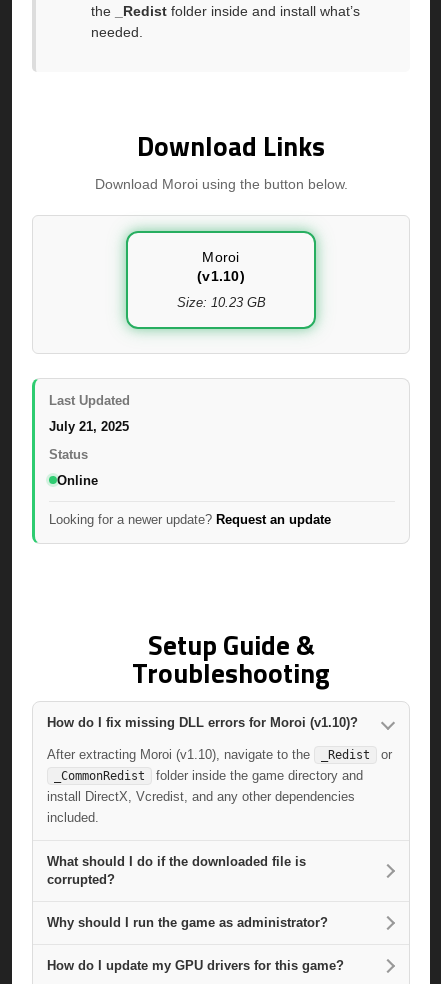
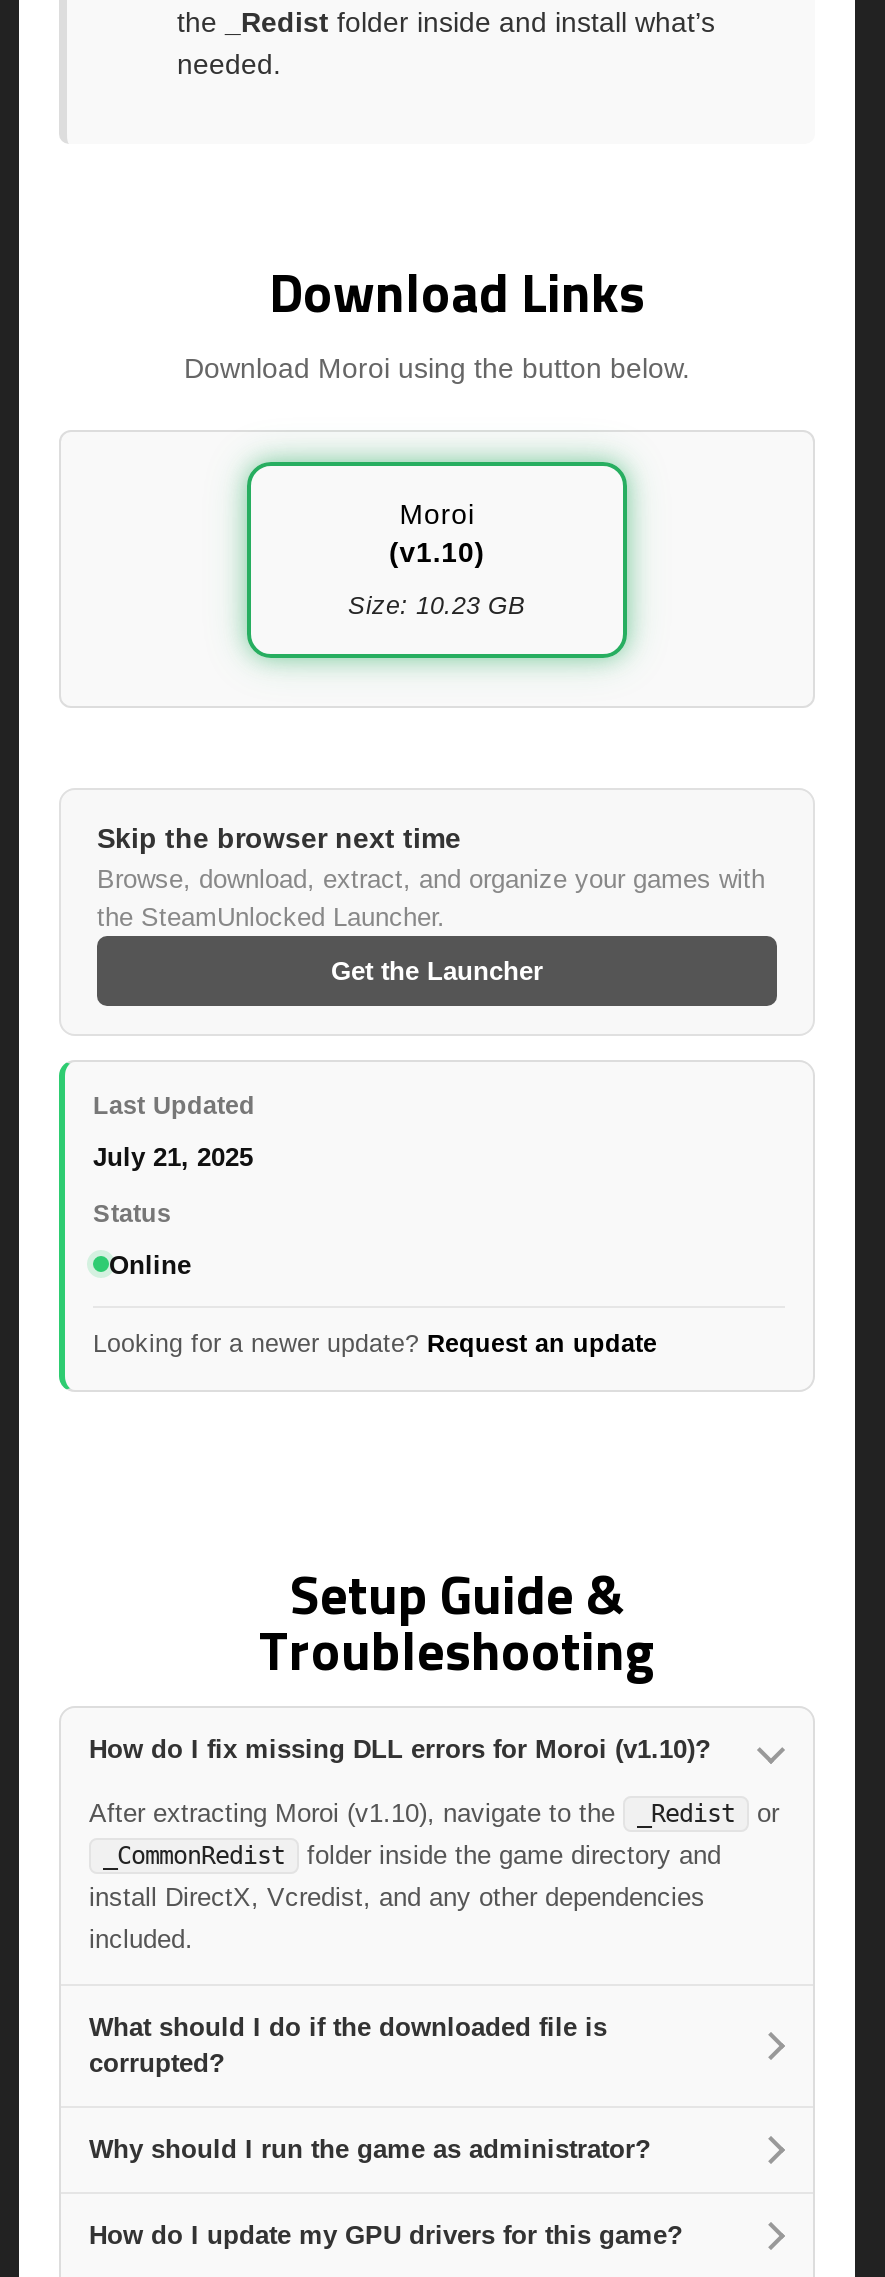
none -> [97,821,765,985] Skip the browser next time | Browse, download, extract, and organize your games with | the SteamUnlocked Launcher. | Get the Launcher

